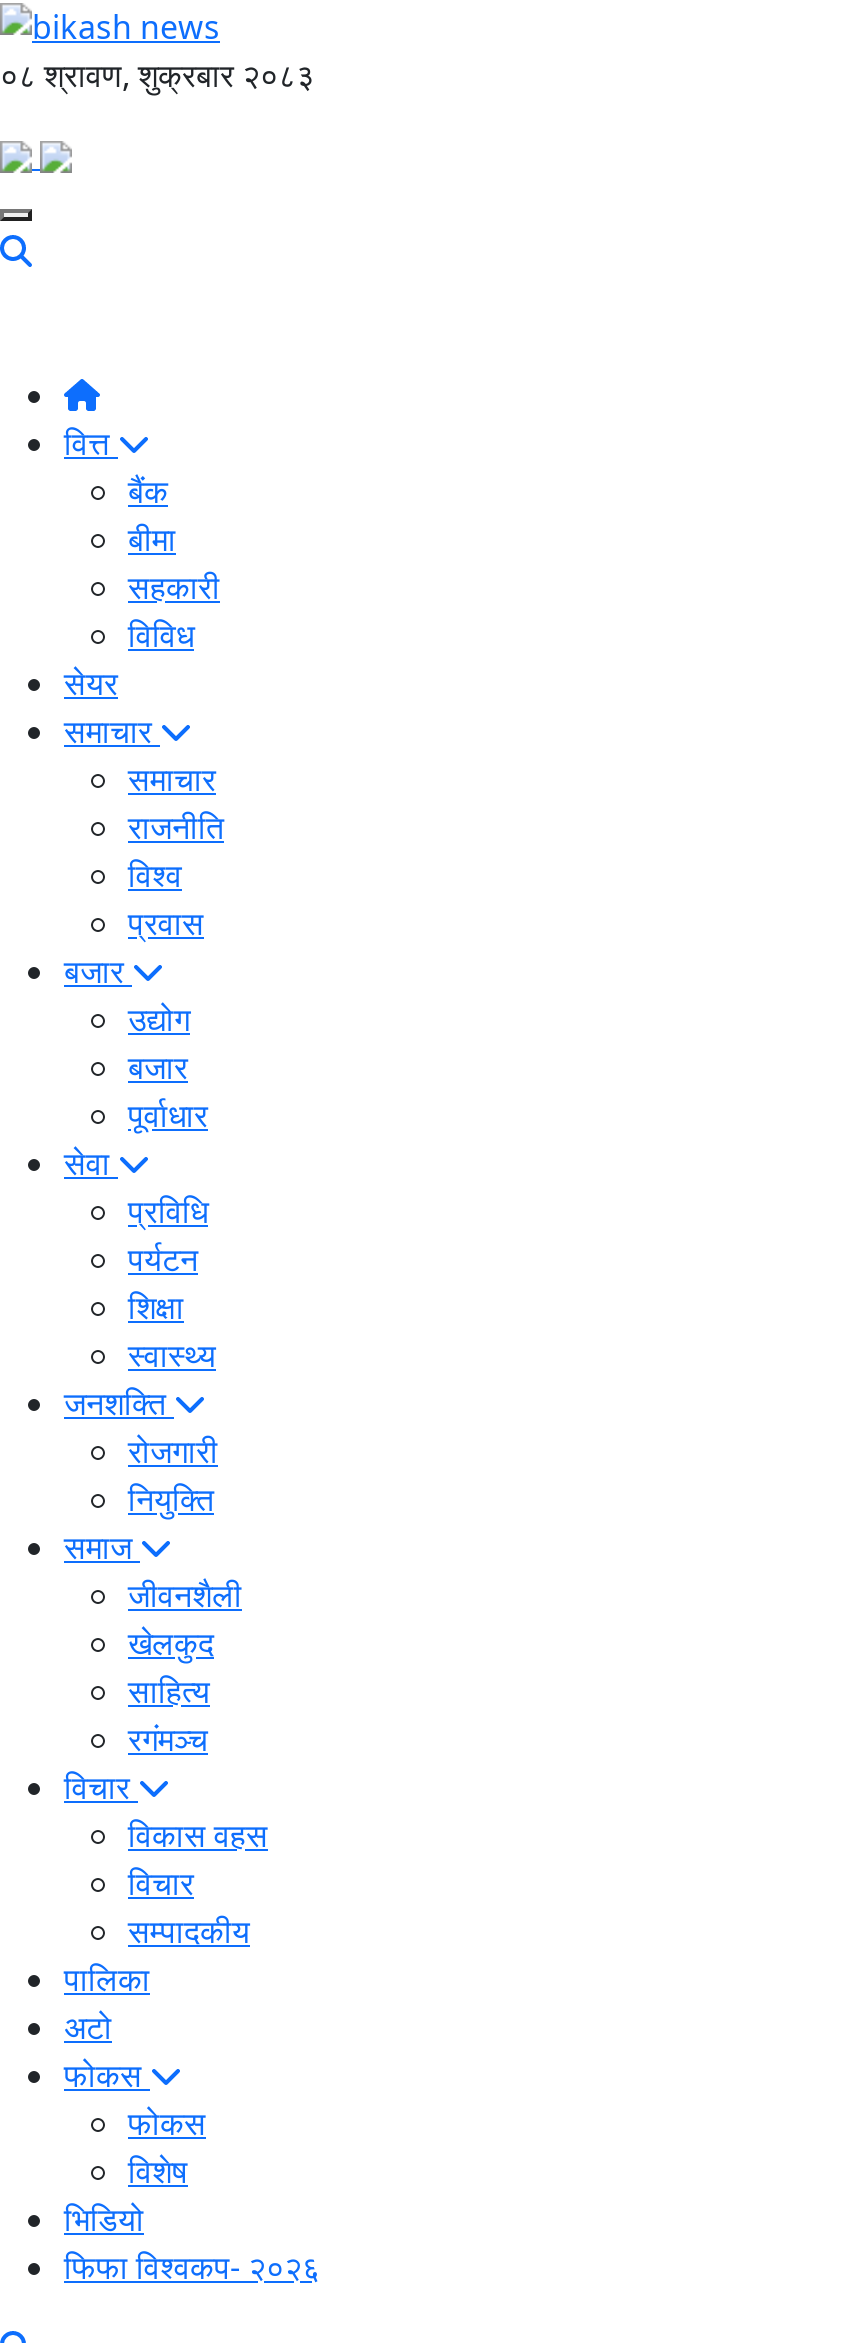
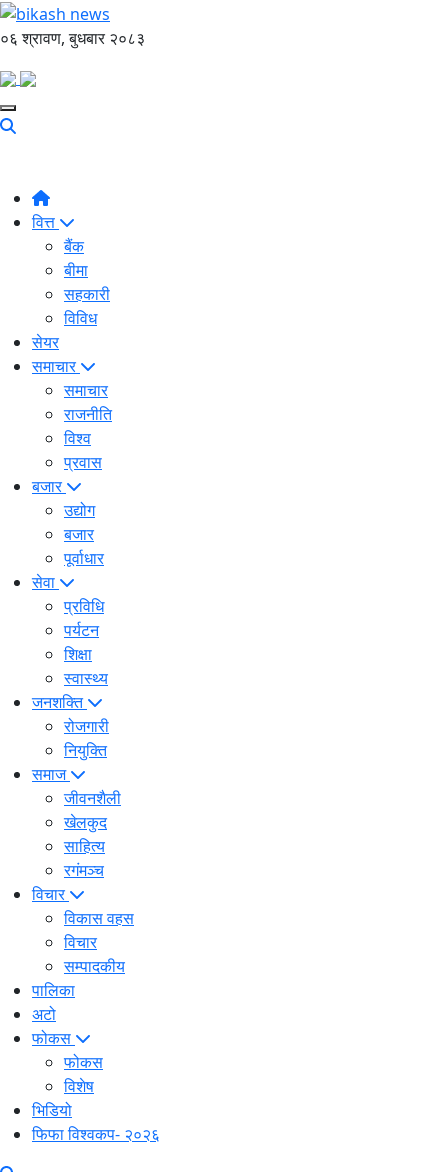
[0,52,314,96] ०८ श्रावण, शुक्रबार २०८३ -> [0,27,145,49] ०६ श्रावण, बुधबार २०८३

